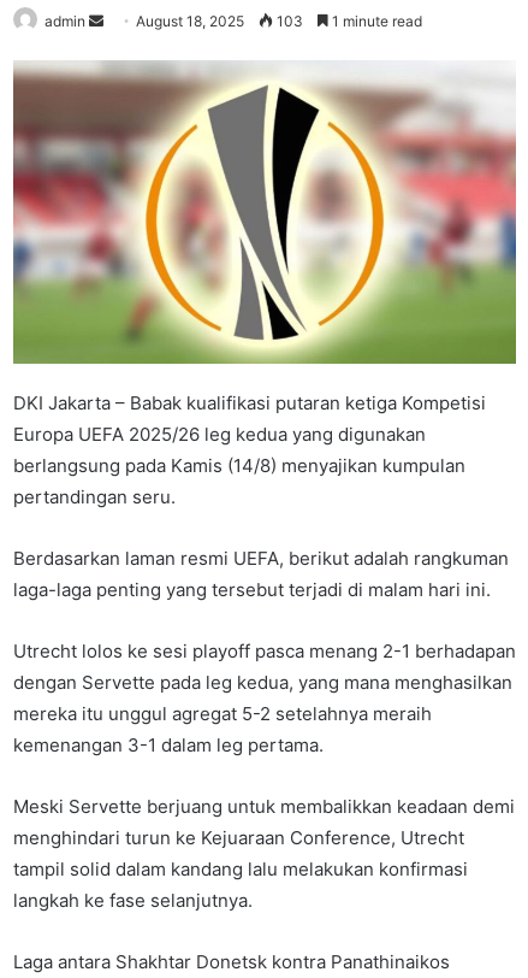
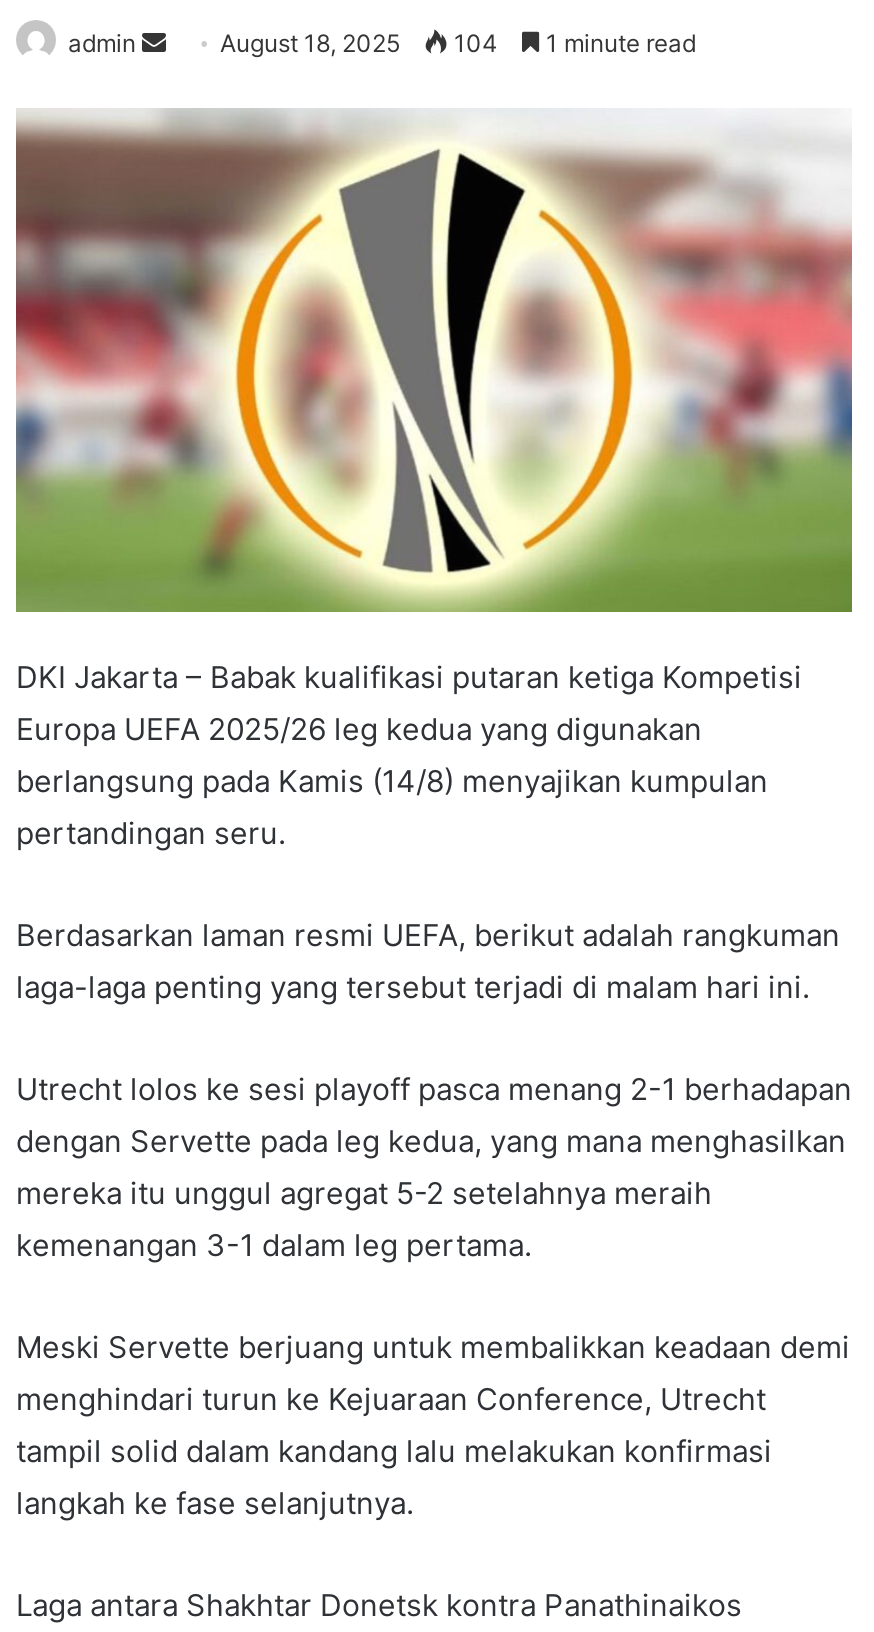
[273,12,303,30] 103 -> [448,28,498,58] 104

